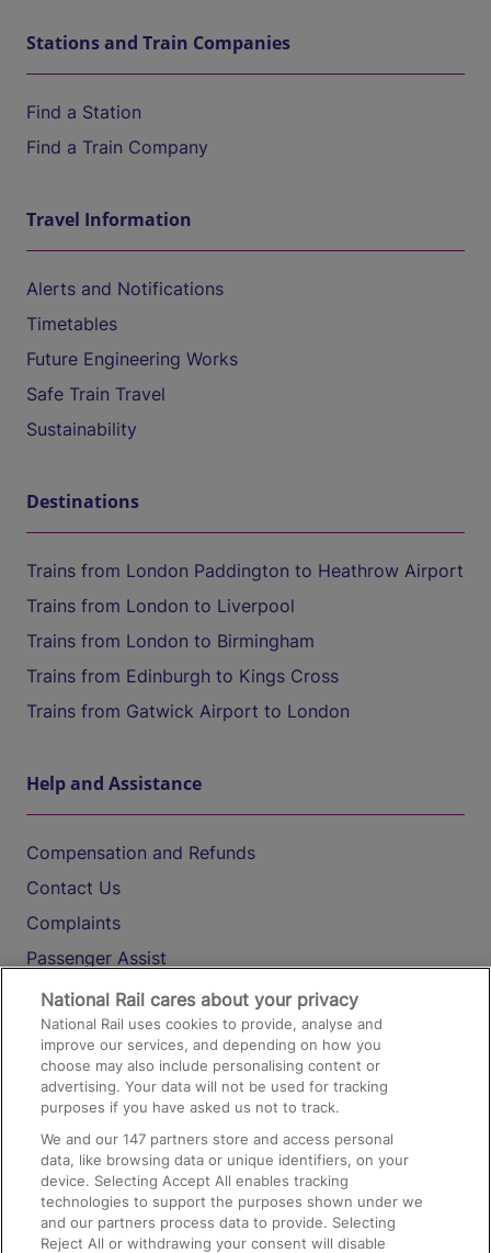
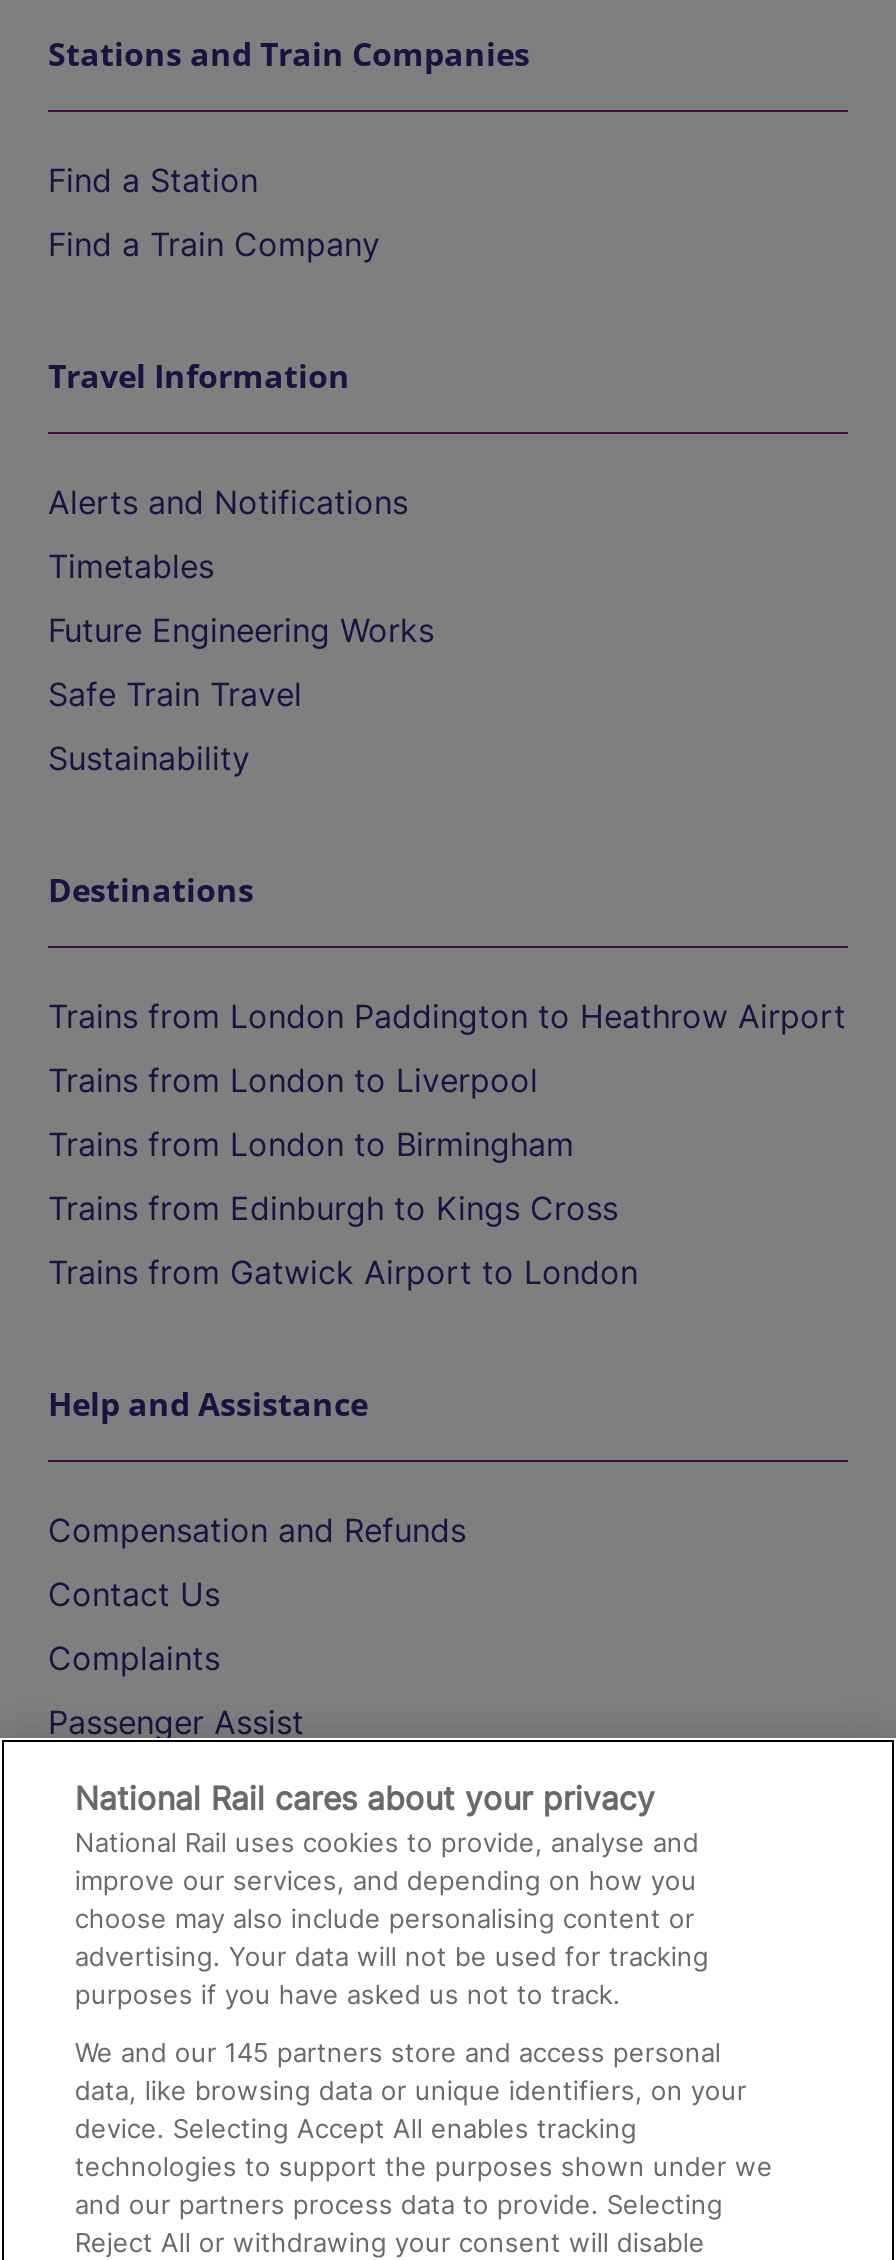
[41,1130,394,1148] We and our 147 partners store and access personal -> [75,2036,721,2068] We and our 145 partners store and access personal

